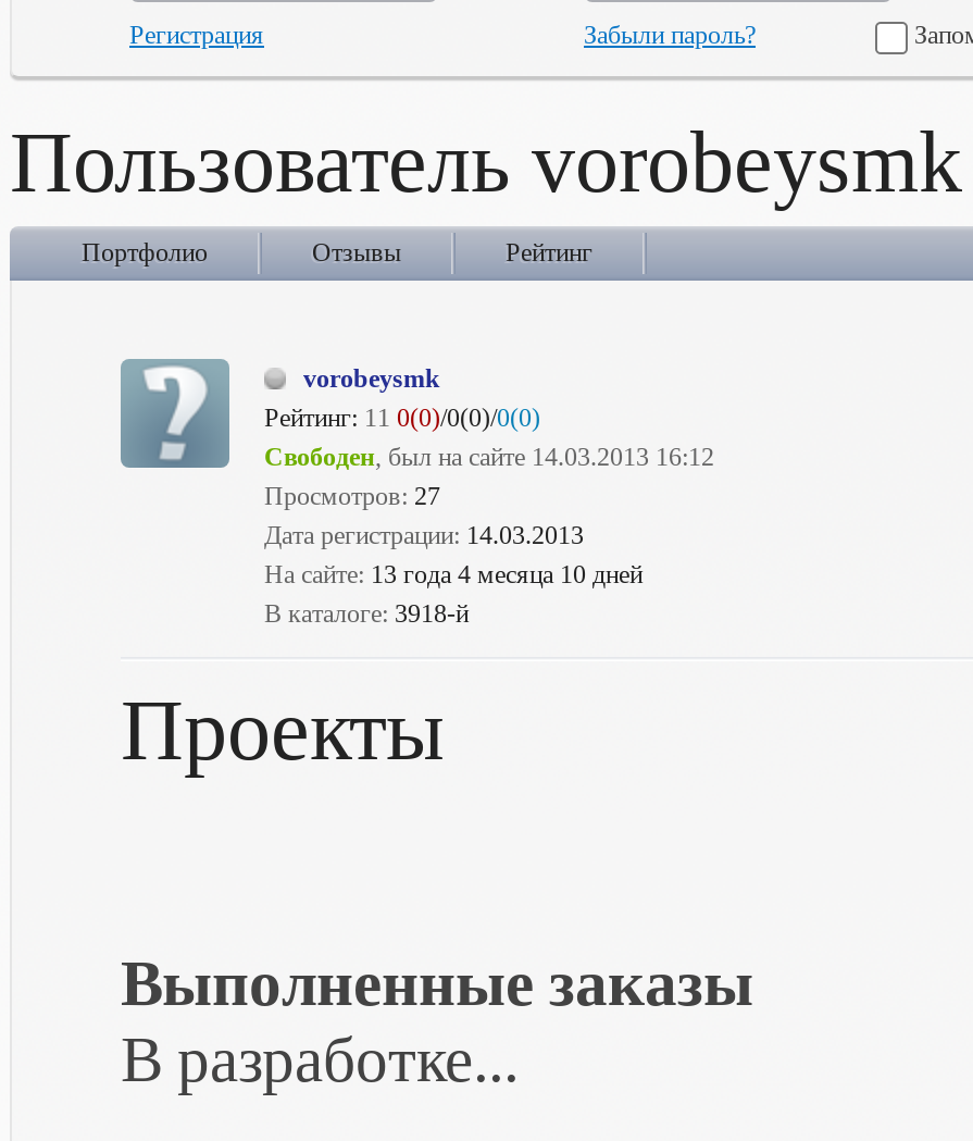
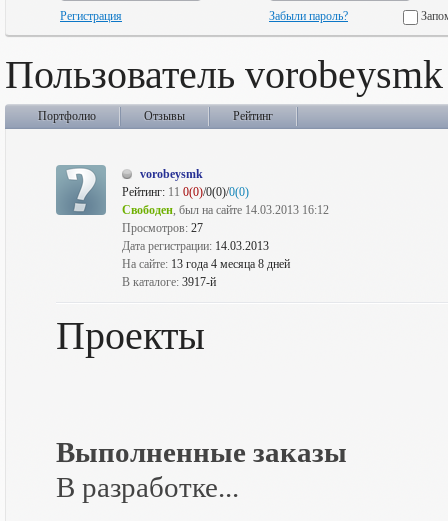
[264,559,643,590] На сайте: 13 года 4 месяца 10 дней -> [122,257,290,271] На сайте: 13 года 4 месяца 8 дней
[264,598,469,629] В каталоге: 3918-й -> [122,275,216,289] В каталоге: 3917-й

